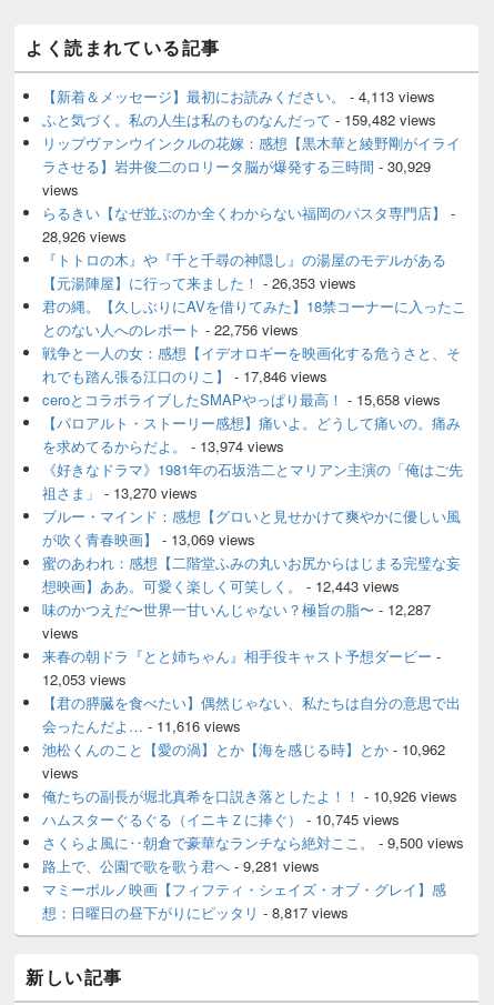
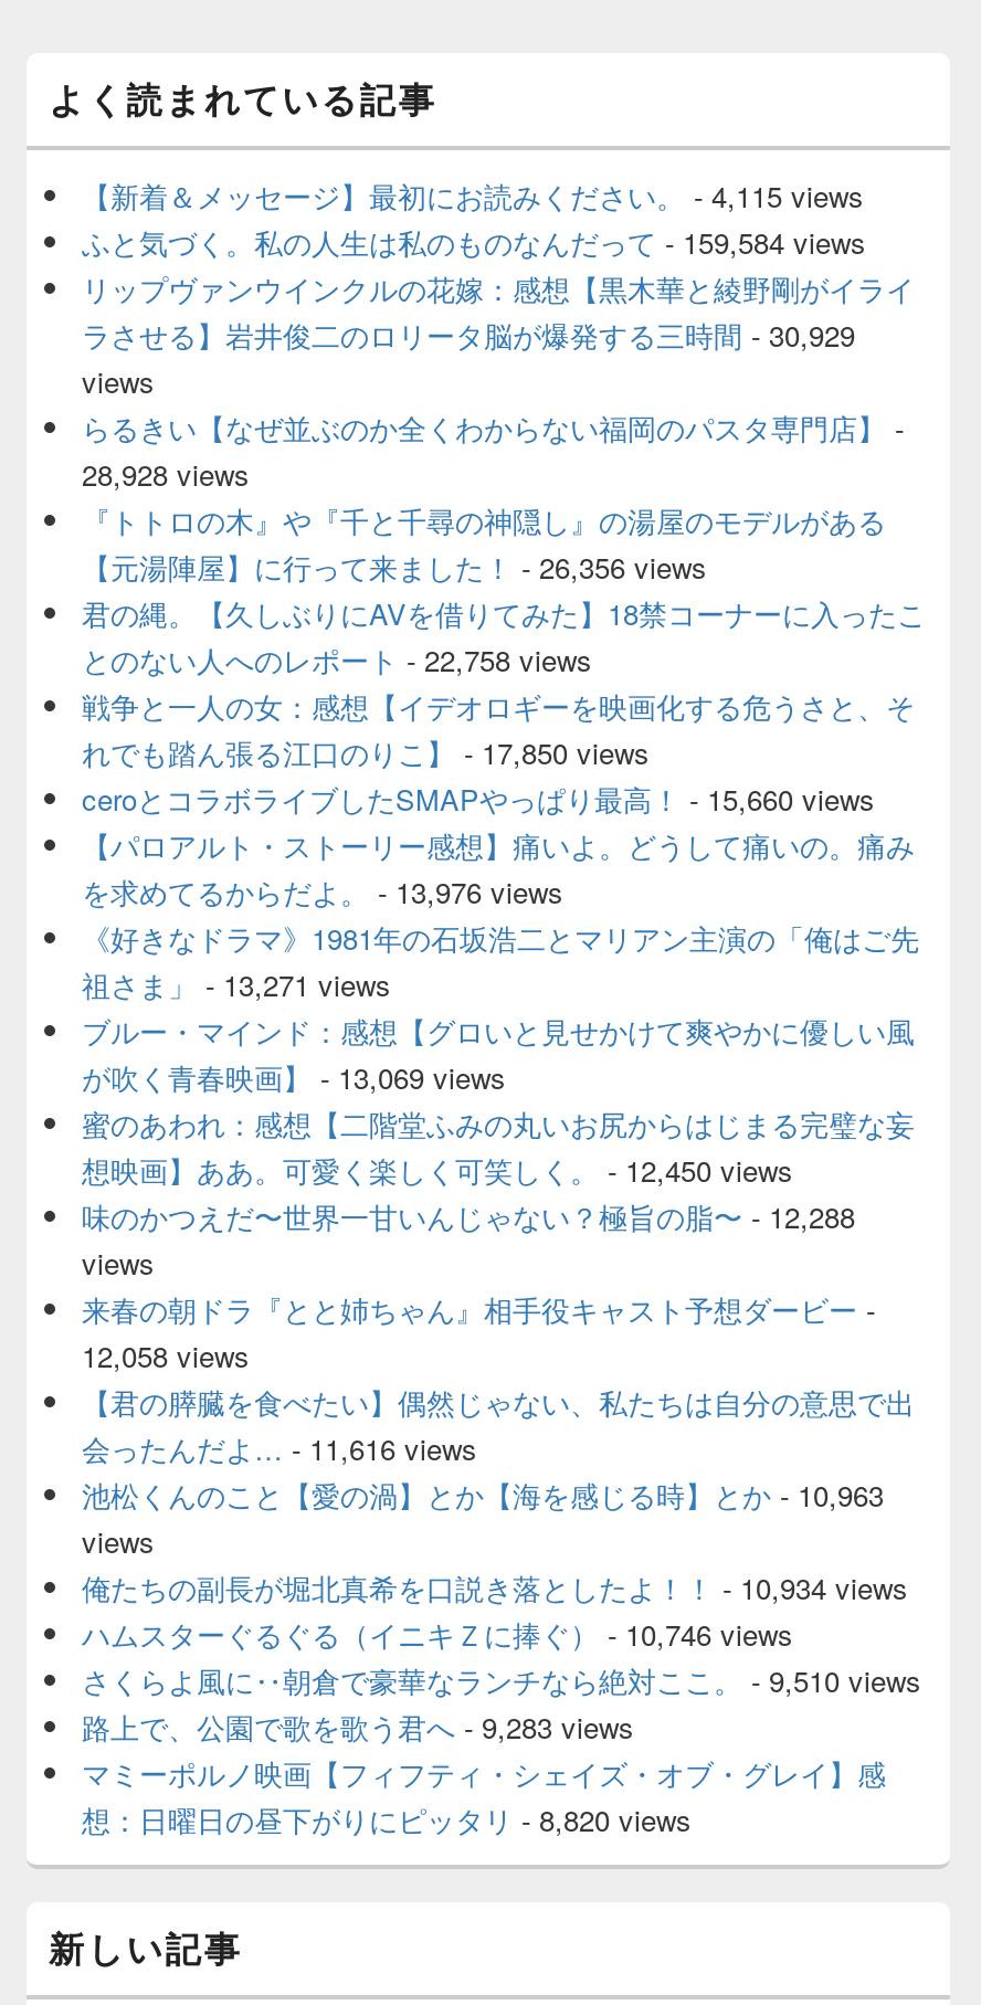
[42,86,435,107] 【新着＆メッセージ】最初にお読みください。- 4,113 views -> [82,175,864,217] 【新着＆メッセージ】最初にお読みください。- 4,115 views
[42,109,436,130] ふと気づく。私の人生は私のものなんだって- 159,482 views -> [82,221,866,263] ふと気づく。私の人生は私のものなんだって- 159,584 views
[42,226,127,247] 28,926 views -> [82,453,250,495] 28,928 views
[42,272,356,293] 【元湯陣屋】に行って来ました！- 26,353 views -> [82,546,707,588] 【元湯陣屋】に行って来ました！- 26,356 views
[42,319,299,340] とのない人へのレポート- 22,756 views -> [82,639,592,681] とのない人へのレポート- 22,758 views
[42,365,327,387] れでも踏ん張る江口のりこ】- 17,846 views -> [82,732,650,773] れでも踏ん張る江口のりこ】- 17,850 views
[42,389,441,410] ceroとコラボライブしたSMAPやっぱり最高！- 15,658 views -> [82,778,875,820] ceroとコラボライブしたSMAPやっぱり最高！- 15,660 views
[42,435,284,457] を求めてるからだよ。- 13,974 views -> [82,871,563,913] を求めてるからだよ。- 13,976 views
[42,482,198,503] 祖さま」- 13,270 views -> [82,964,391,1005] 祖さま」- 13,271 views
[42,575,400,596] 想映画】ああ。可愛く楽しく可笑しく。- 12,443 views -> [82,1149,793,1191] 想映画】ああ。可愛く楽しく可笑しく。- 12,450 views
[42,599,431,620] 味のかつえだ〜世界一甘いんじゃない？極旨の脂〜- 12,287 -> [82,1195,855,1237] 味のかつえだ〜世界一甘いんじゃない？極旨の脂〜- 12,288
[42,669,127,690] 12,053 views -> [82,1335,250,1377] 12,058 views
[42,739,445,760] 池松くんのこと【愛の渦】とか【海を感じる時】とか- 10,962 -> [82,1474,884,1516] 池松くんのこと【愛の渦】とか【海を感じる時】とか- 10,963
[42,785,457,806] 俺たちの副長が堀北真希を口説き落としたよ！！- 10,926 views -> [82,1567,908,1609] 俺たちの副長が堀北真希を口説き落としたよ！！- 10,934 views
[42,809,400,830] ハムスターぐるぐる（イニキＺに捧ぐ）- 10,745 views -> [82,1613,793,1655] ハムスターぐるぐる（イニキＺに捧ぐ）- 10,746 views
[42,832,464,853] さくらよ風に‥朝倉で豪華なランチなら絶対ここ。- 9,500 views -> [82,1659,921,1701] さくらよ風に‥朝倉で豪華なランチなら絶対ここ。- 9,510 views
[42,855,320,876] 路上で、公園で歌を歌う君へ- 9,281 views -> [82,1706,634,1748] 路上で、公園で歌を歌う君へ- 9,283 views
[42,902,349,923] 想：日曜日の昼下がりにピッタリ- 8,817 views -> [82,1799,692,1841] 想：日曜日の昼下がりにピッタリ- 8,820 views

